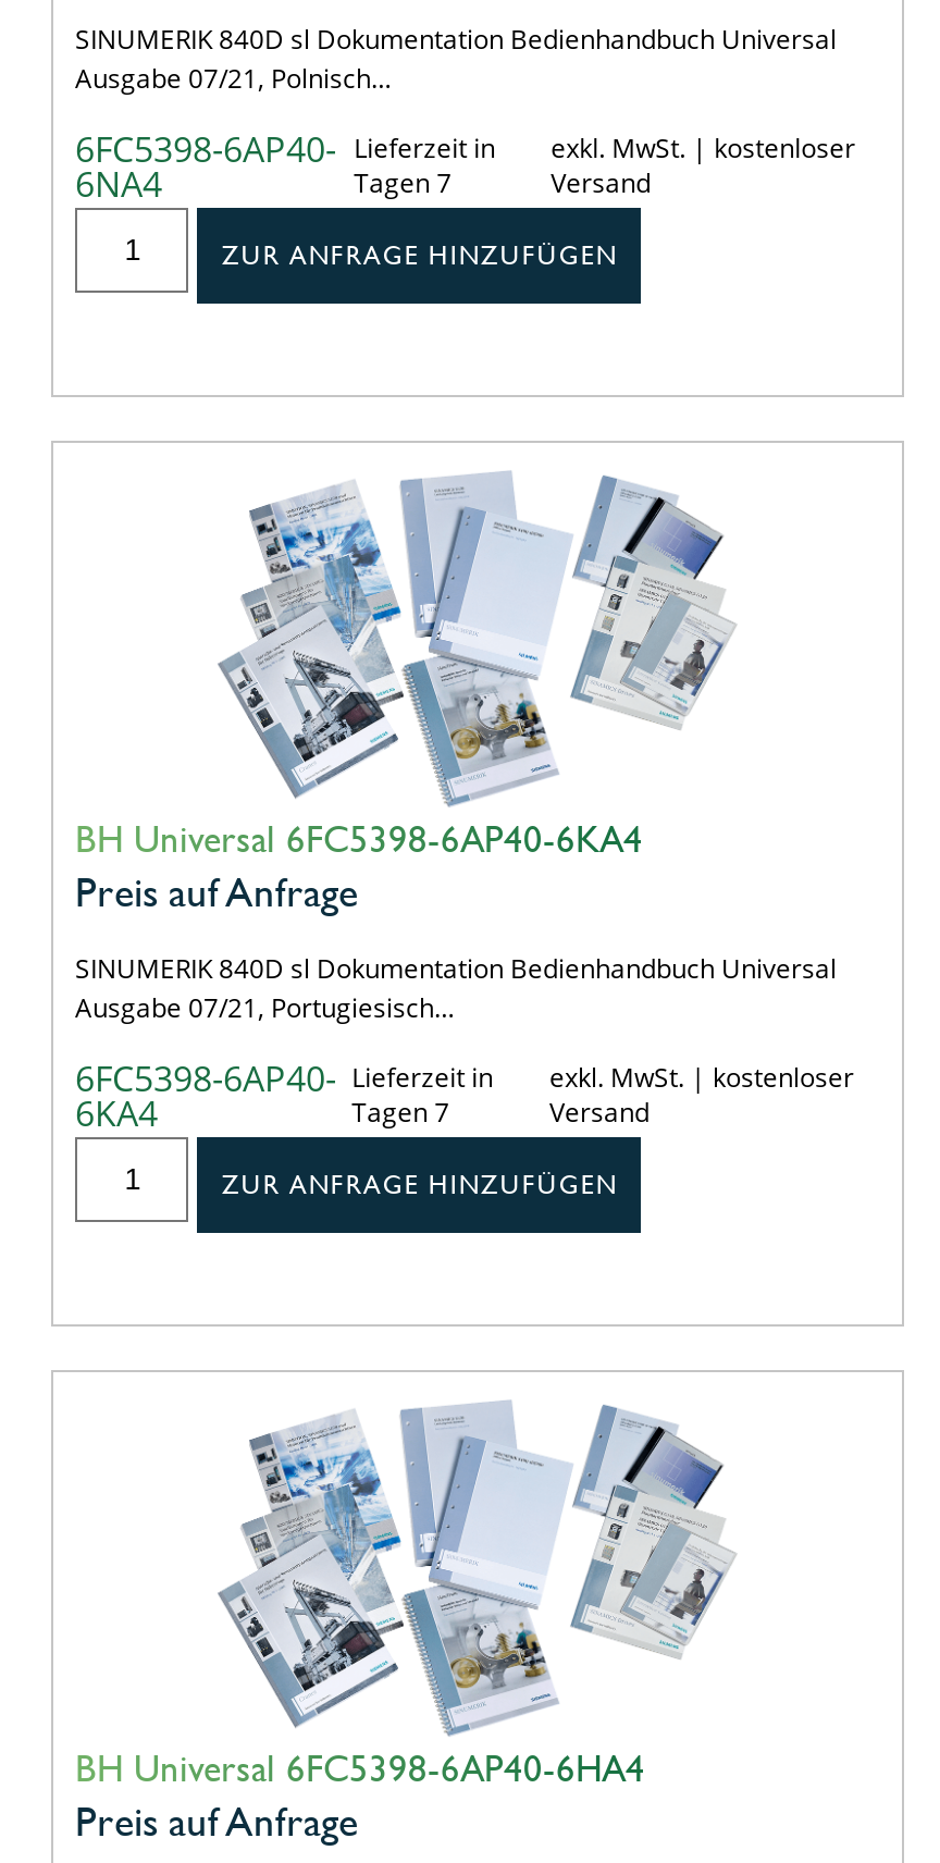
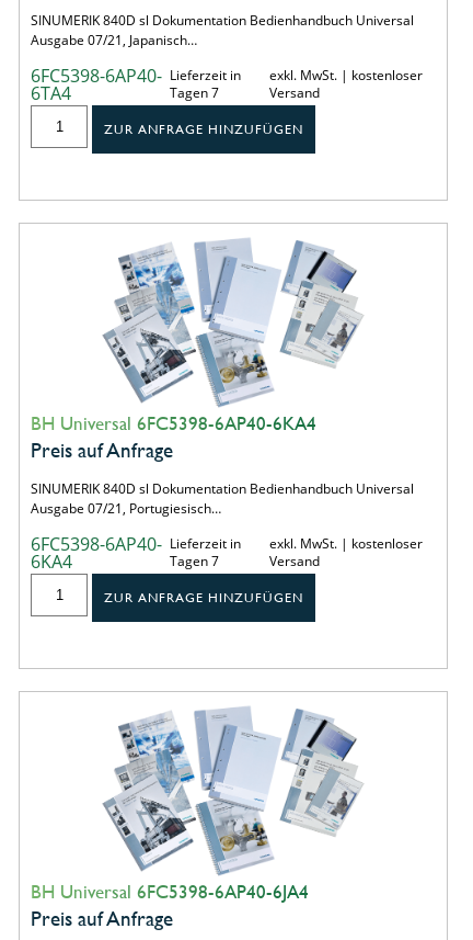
[75,60,391,97] Ausgabe 07/21, Polnisch… -> [31,31,197,49] Ausgabe 07/21, Japanisch…
[75,160,162,208] 6NA4 -> [31,81,71,105] 6TA4
[75,1746,645,1790] BH Universal 6FC5398-6AP40-6HA4 -> [31,881,309,903] BH Universal 6FC5398-6AP40-6JA4

